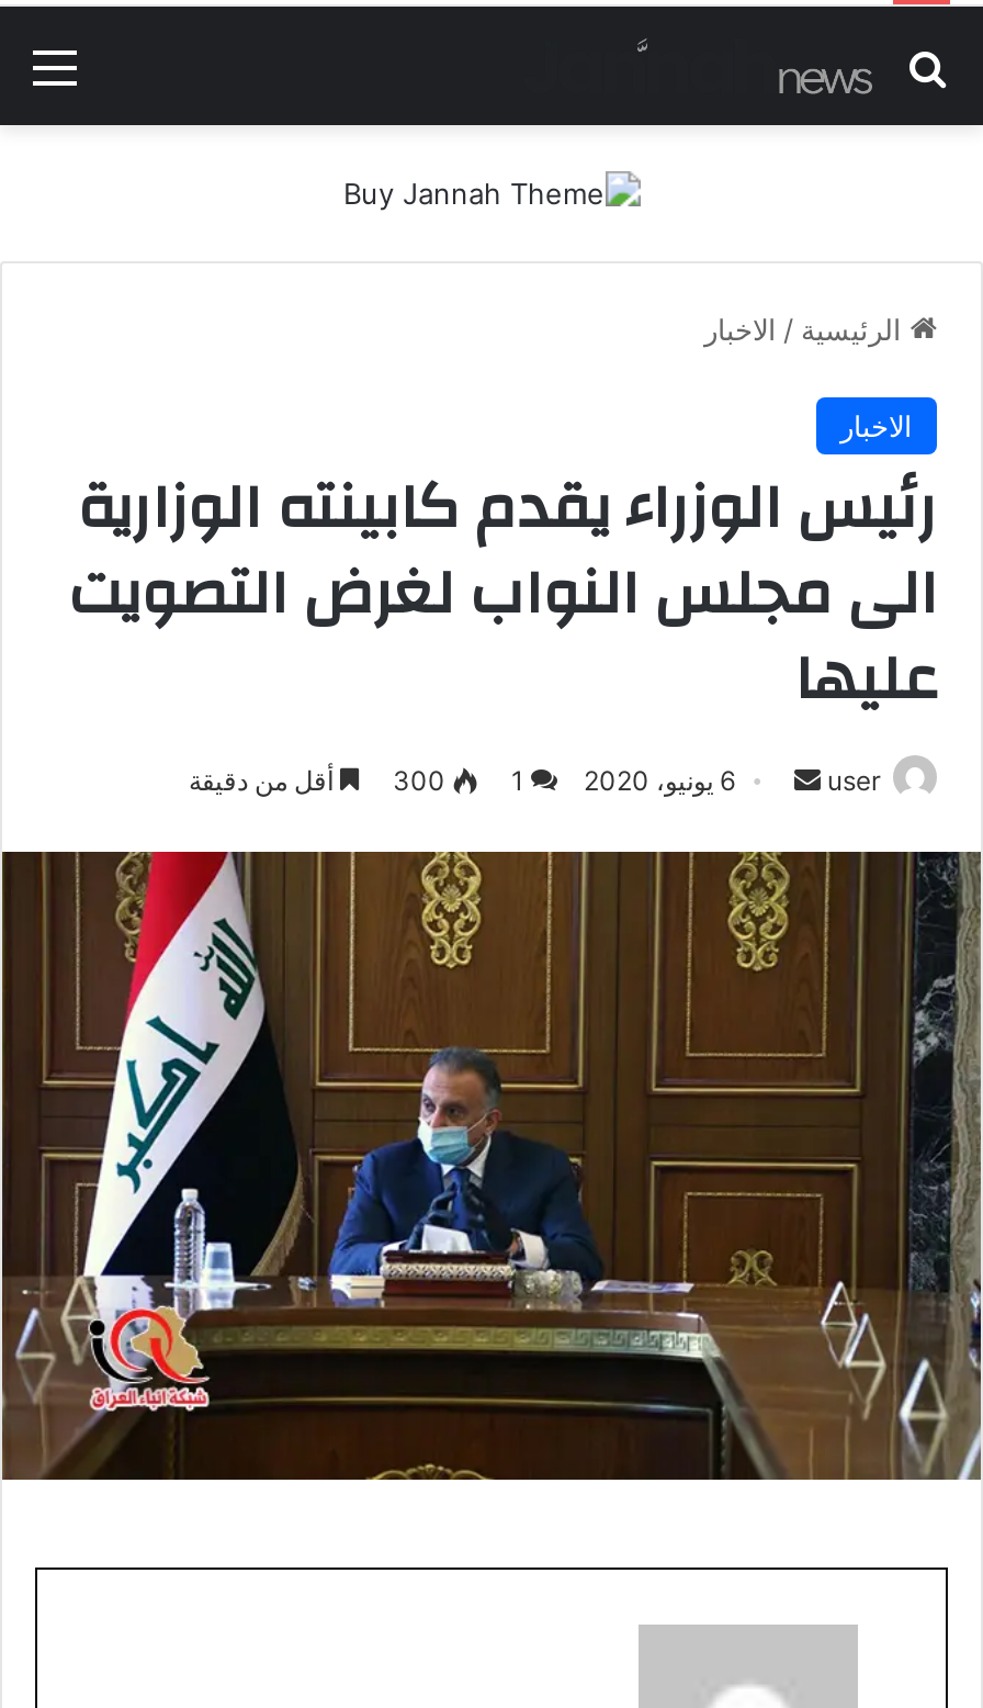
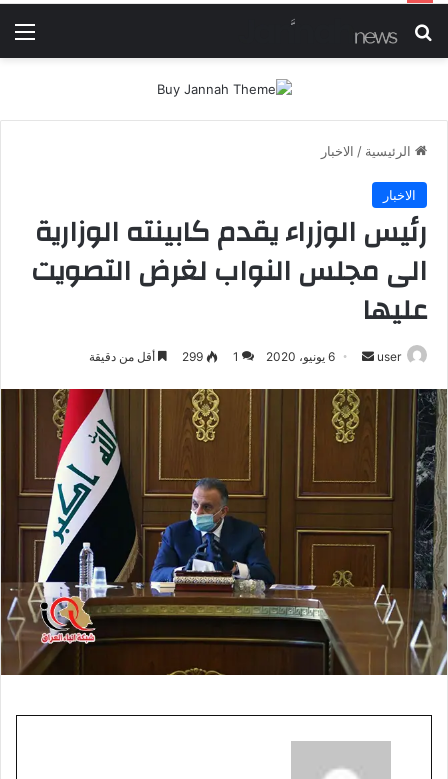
[393,764,445,797] 300 -> [182,349,203,364] 299

